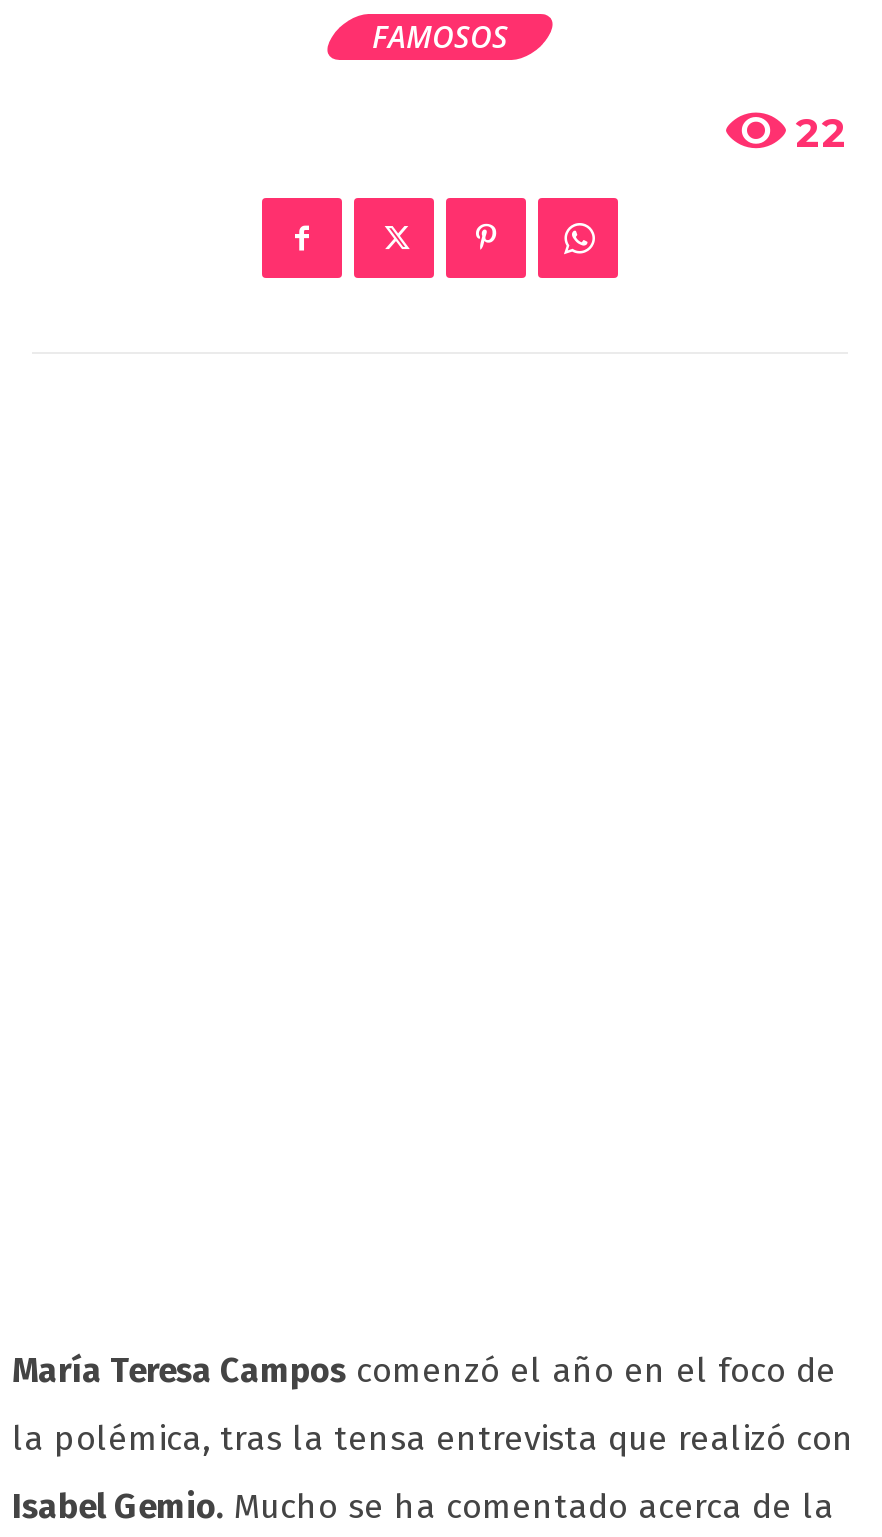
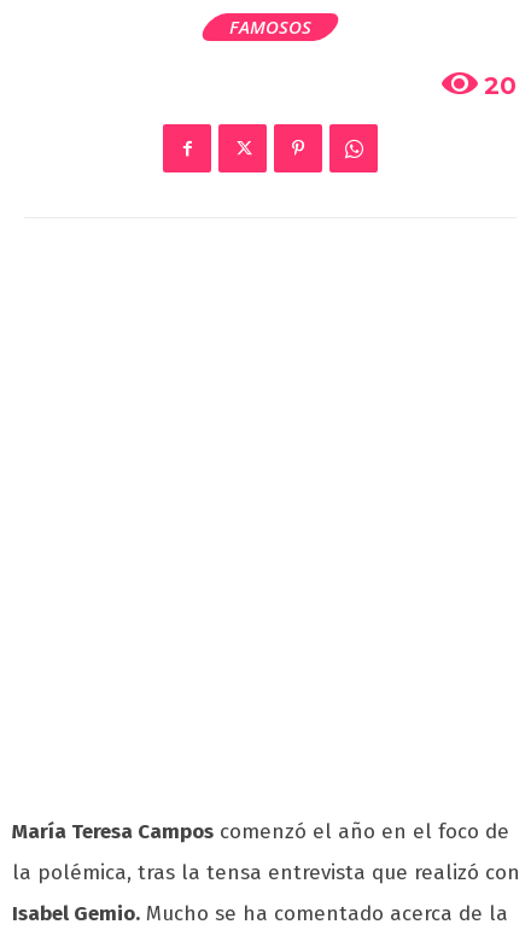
[796,109,848,157] 22 -> [484,71,517,100] 20

